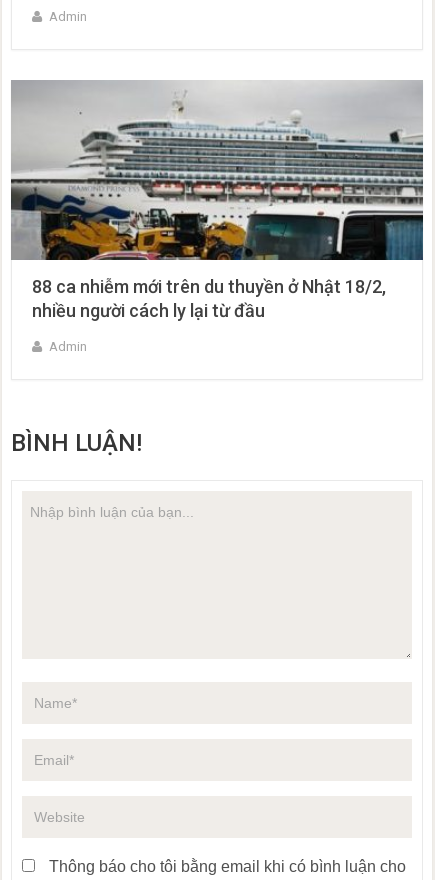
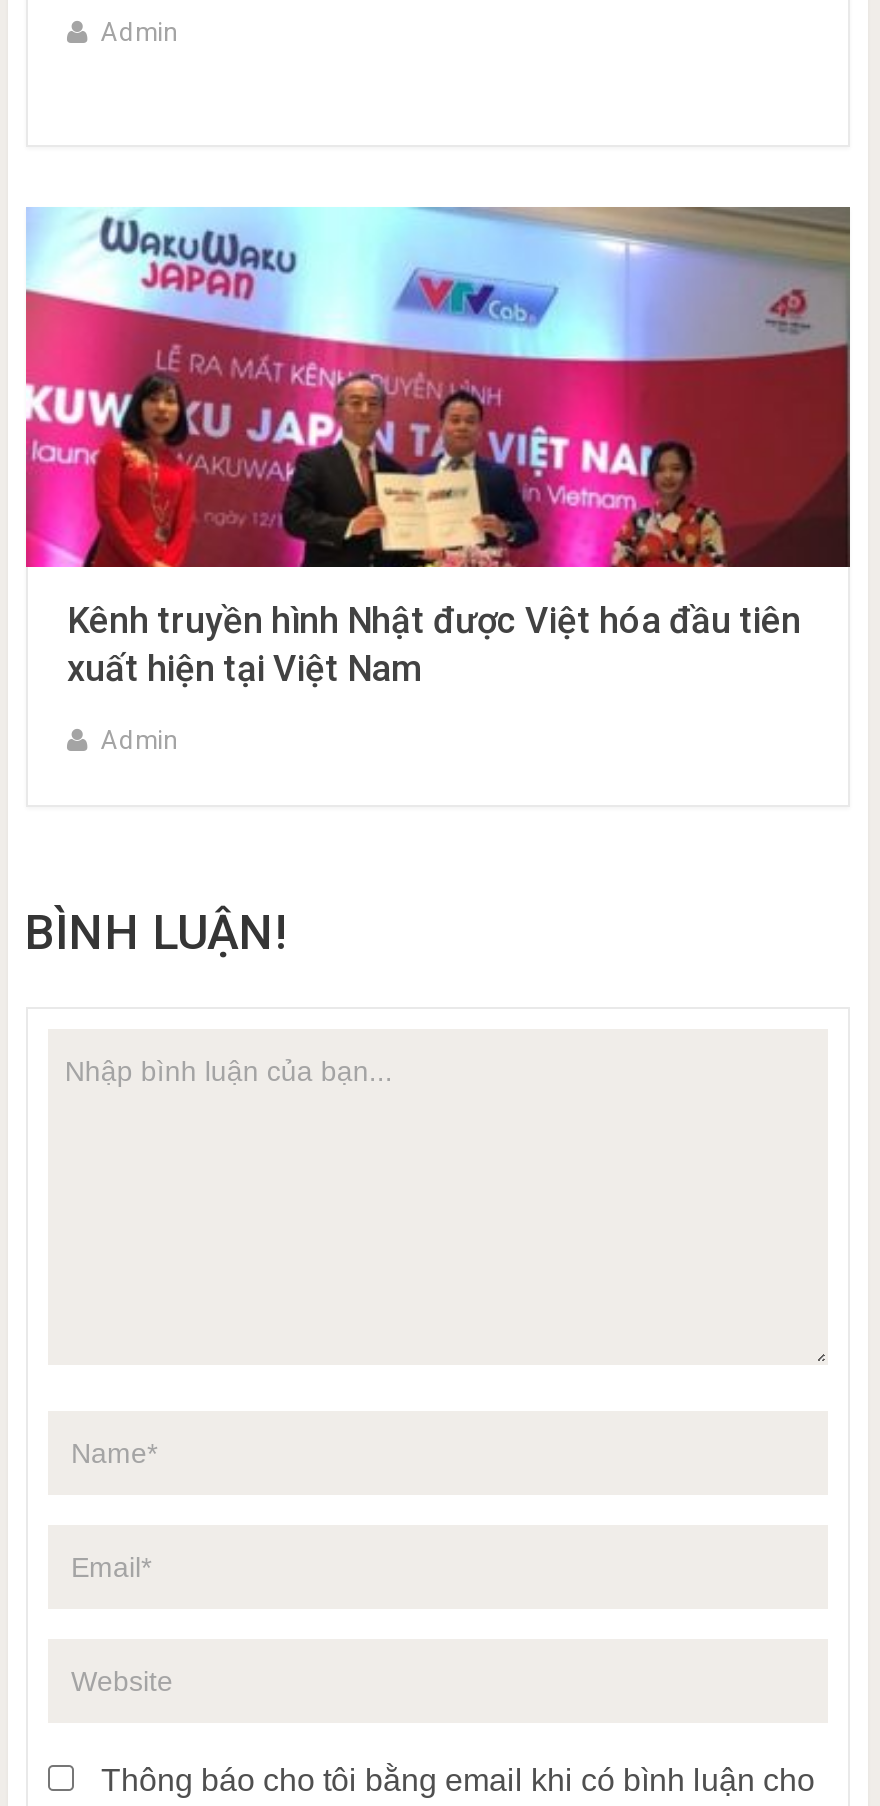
[10,80,423,321] [image] | 88 ca nhiễm mới trên du thuyền ở Nhật 18/2, | nhiều người cách ly lại từ đầu -> [24,207,850,689] [image] | Kênh truyền hình Nhật được Việt hóa đầu tiên | xuất hiện tại Việt Nam

